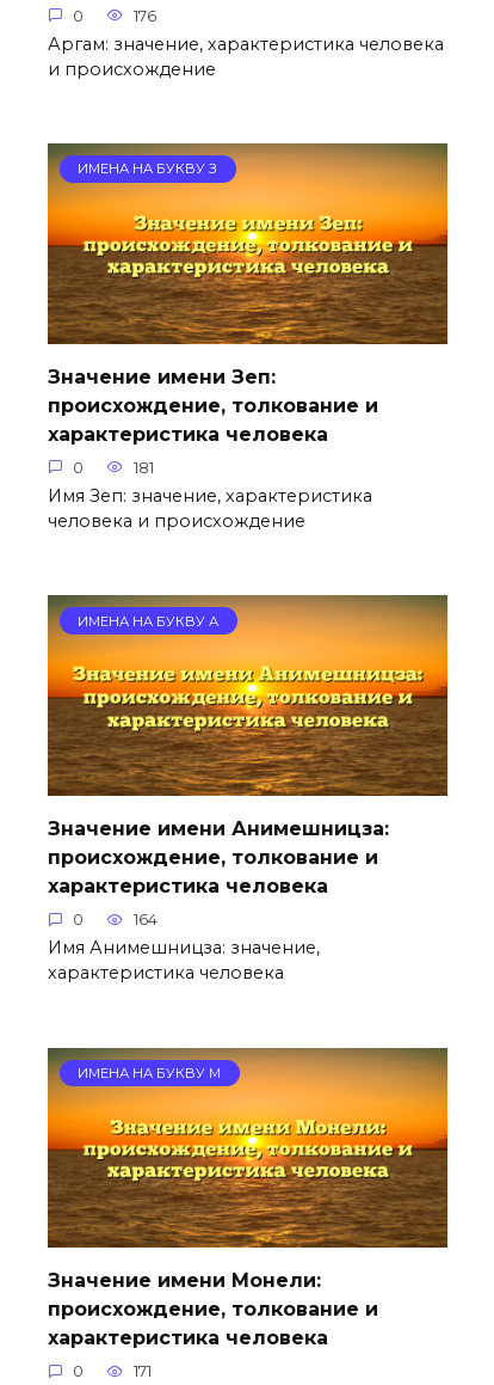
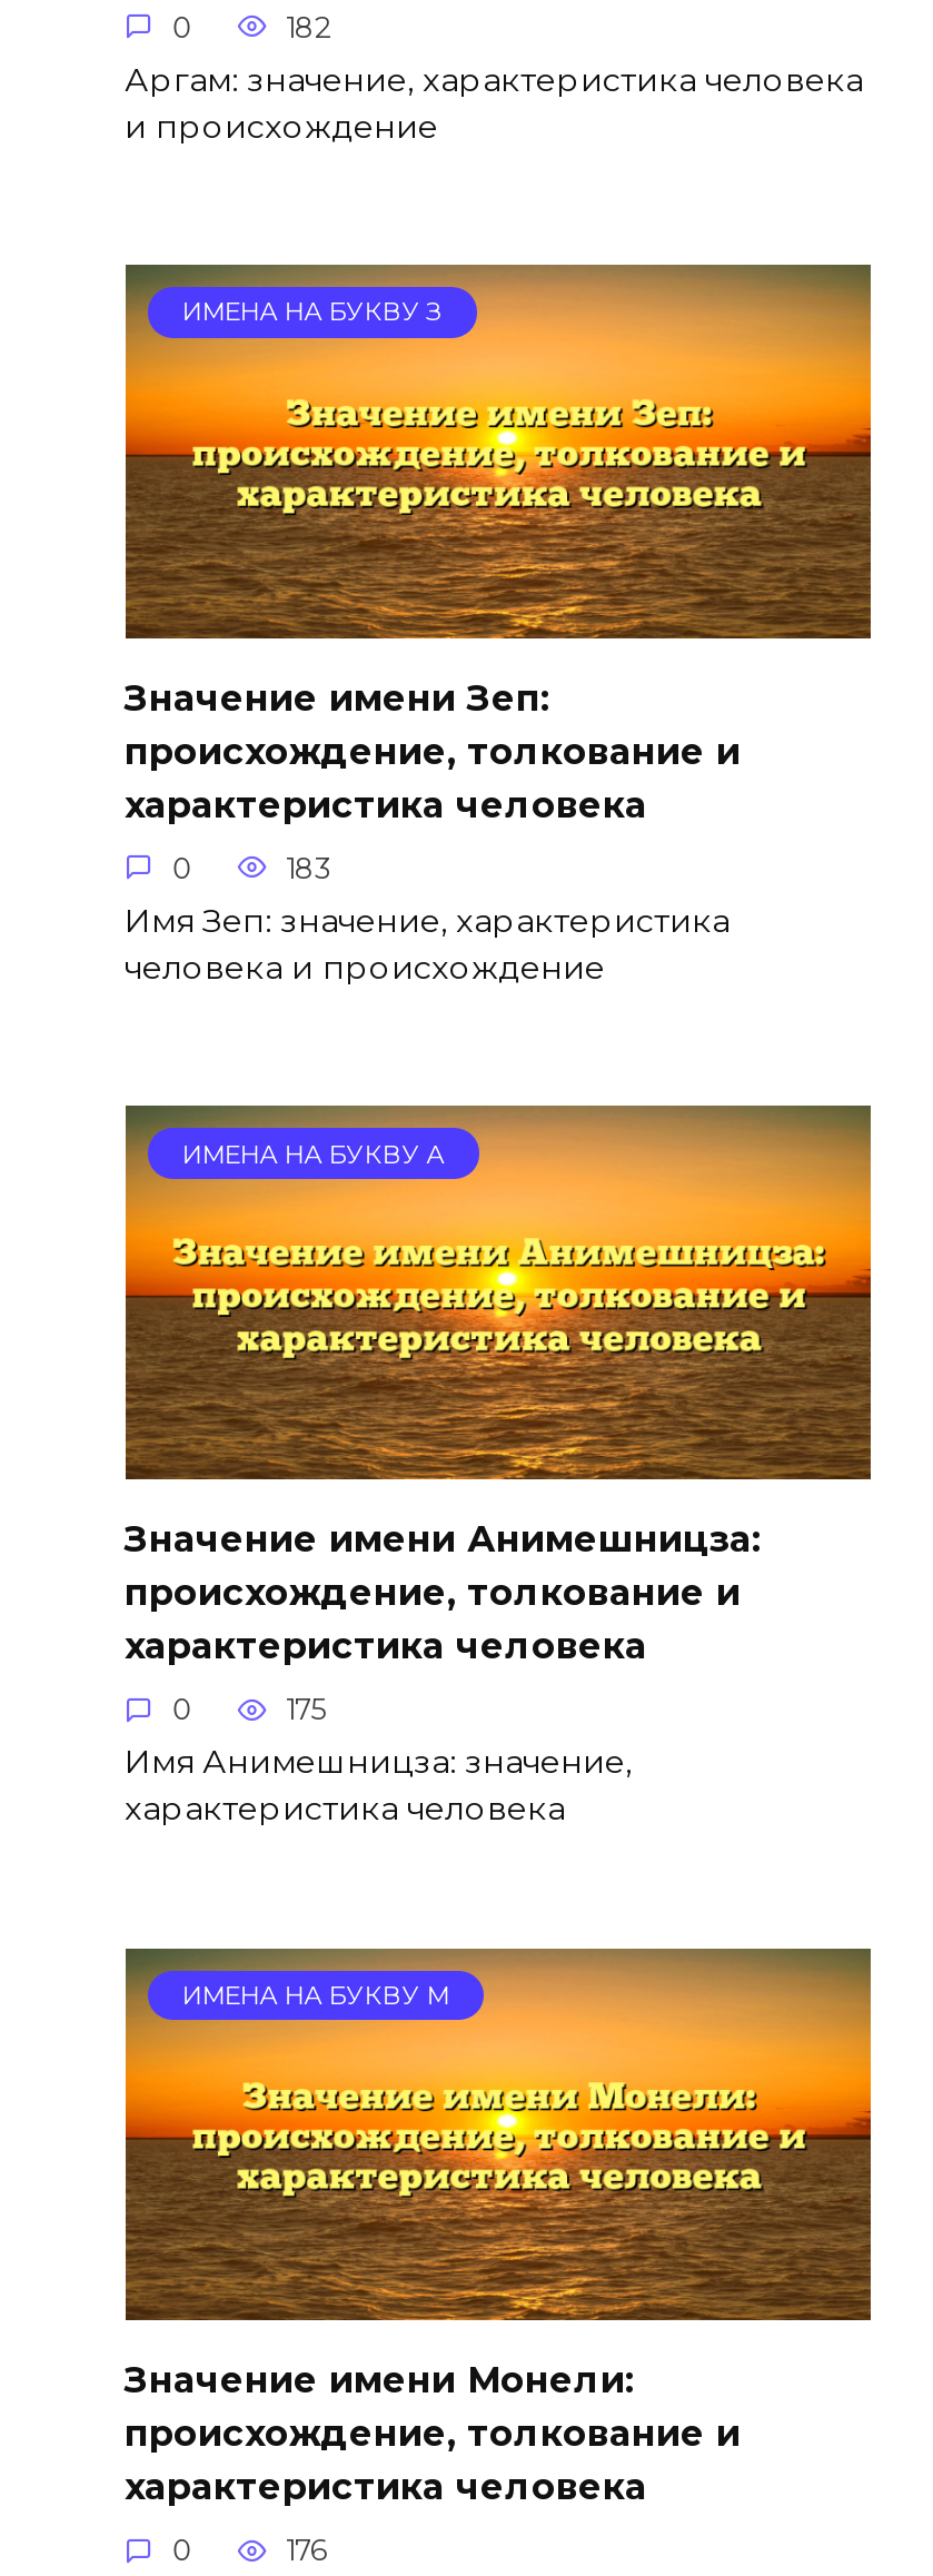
[134,7,156,25] 176 -> [286,10,330,44] 182
[134,459,154,477] 181 -> [286,852,332,885] 183
[134,911,158,929] 164 -> [286,1693,326,1727] 175
[134,1363,152,1381] 171 -> [286,2535,328,2568] 176

